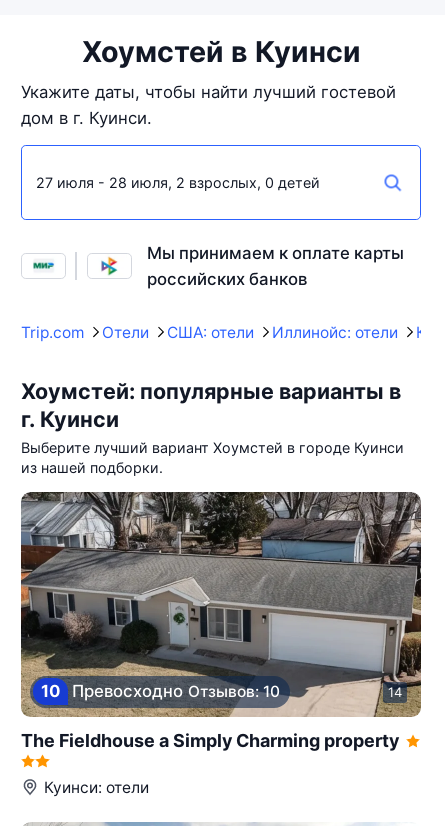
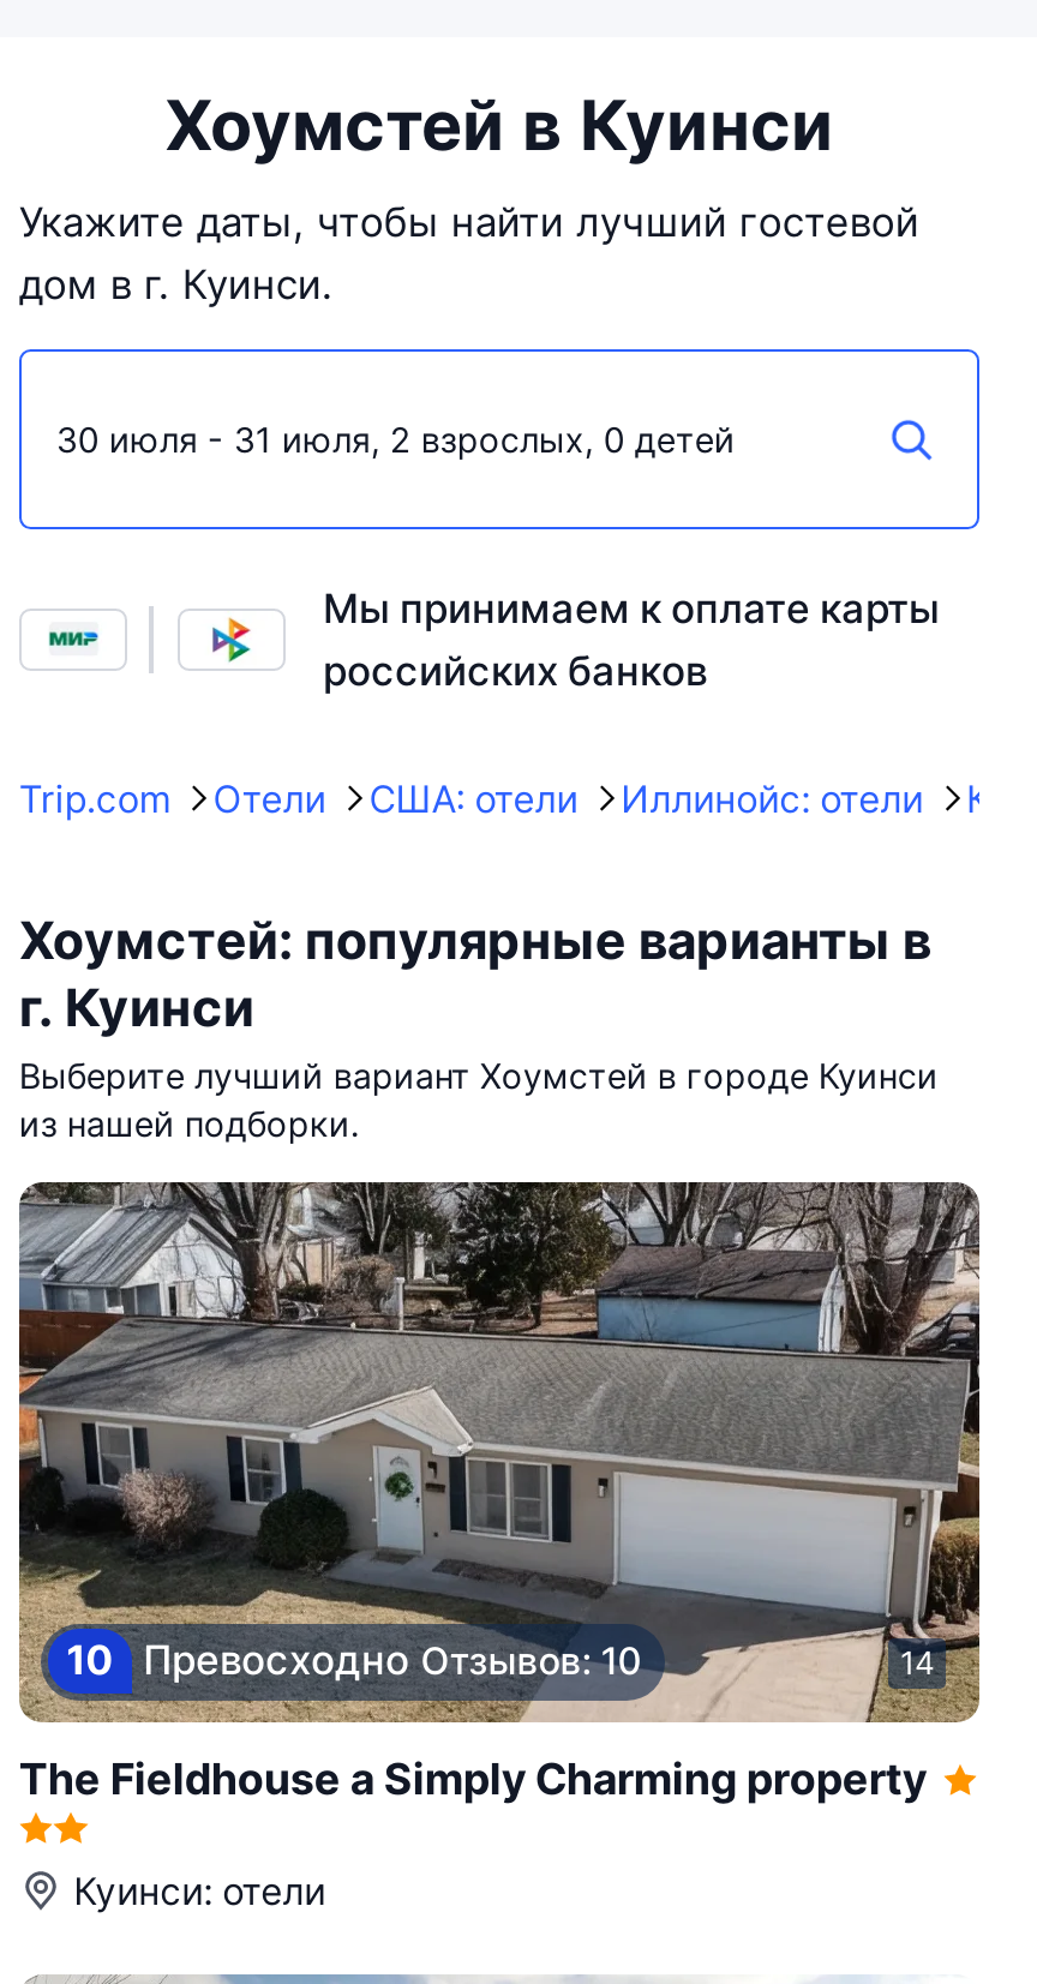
[36,174,320,191] 27 июля - 28 июля, 2 взрослых, 0 детей -> [56,419,736,460] 30 июля - 31 июля, 2 взрослых, 0 детей

